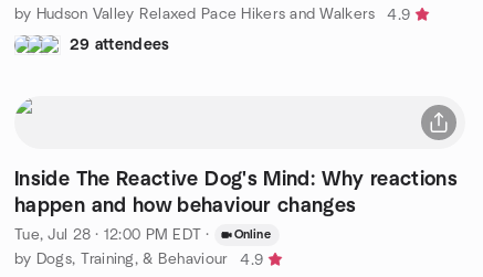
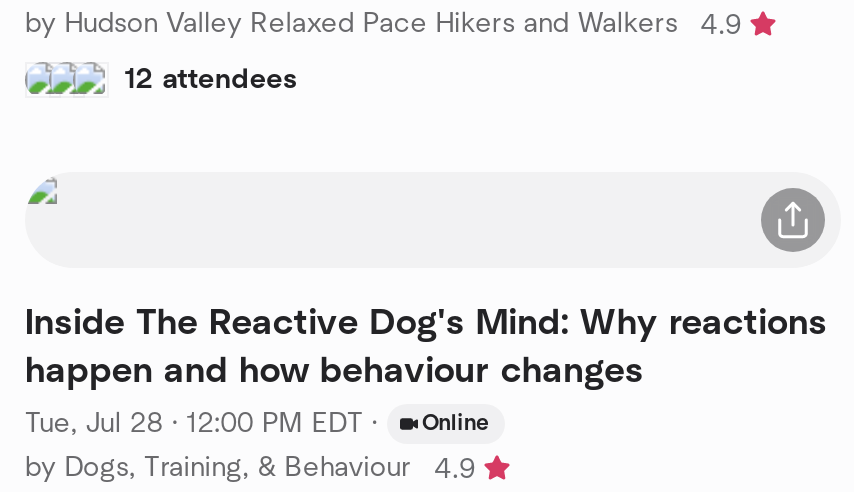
[70,37,170,52] 29 attendees -> [125,65,298,93] 12 attendees

